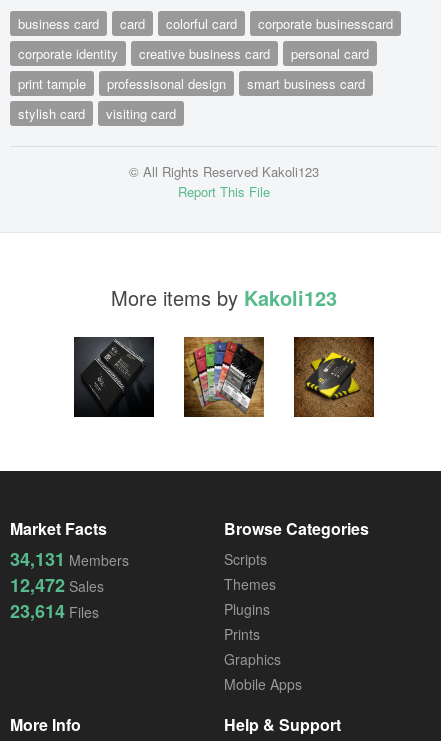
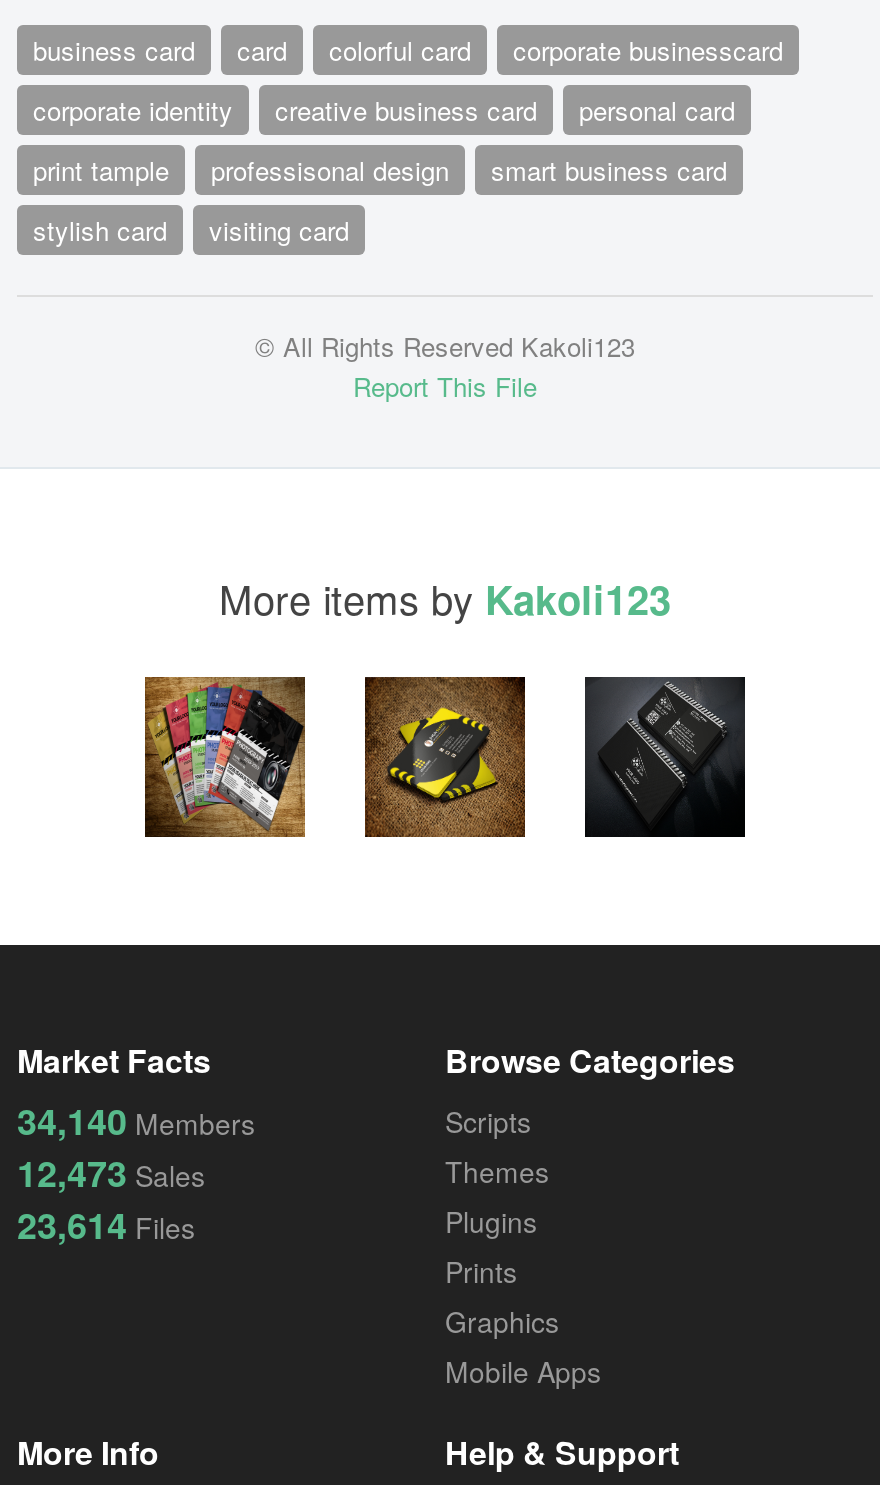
[74,336,155,418] [image] -> [145,675,307,839] [image]
[184,336,264,417] [image] -> [365,675,527,837] [image]
[294,337,375,418] [image] -> [585,677,747,839] [image]
[10,546,129,572] 34,131 Members -> [17,1095,255,1147] 34,140 Members
[10,572,104,598] 12,472 Sales -> [17,1147,205,1199] 12,473 Sales

